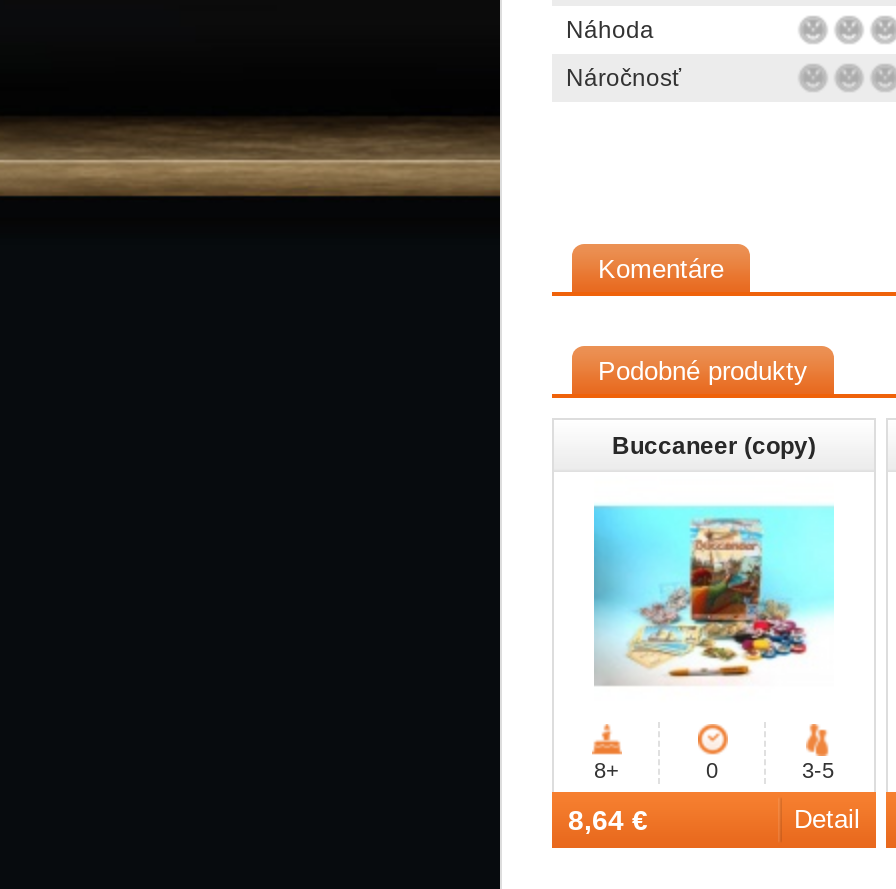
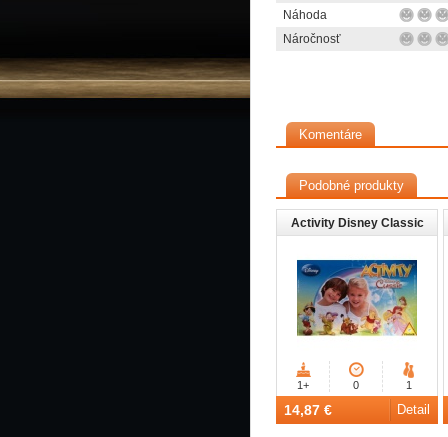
[612,432,816,460] Buccaneer (copy) -> [290,216,423,230] Activity Disney Classic
[592,504,834,782] [image] | 8+ -> [296,253,418,391] [image] | 1+
[802,758,834,782] 3-5 -> [406,379,412,391] 1
[568,804,648,836] 8,64 € -> [284,402,332,418] 14,87 €

